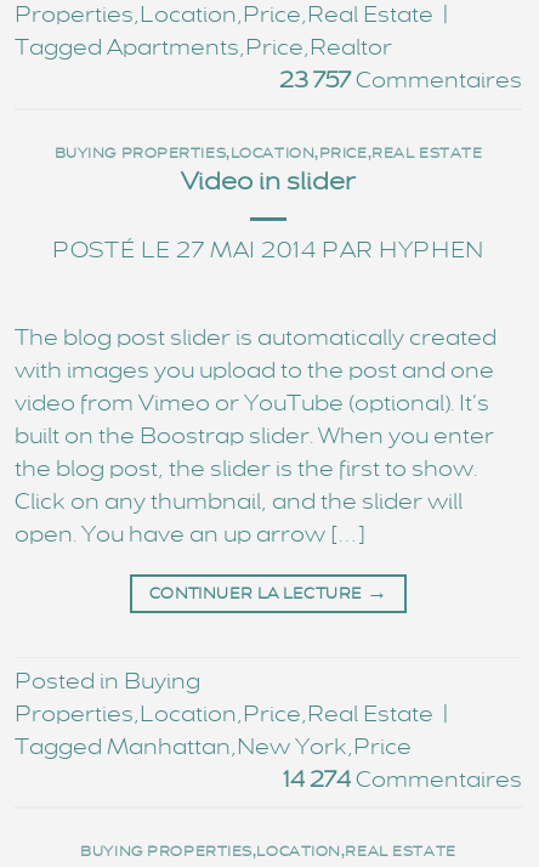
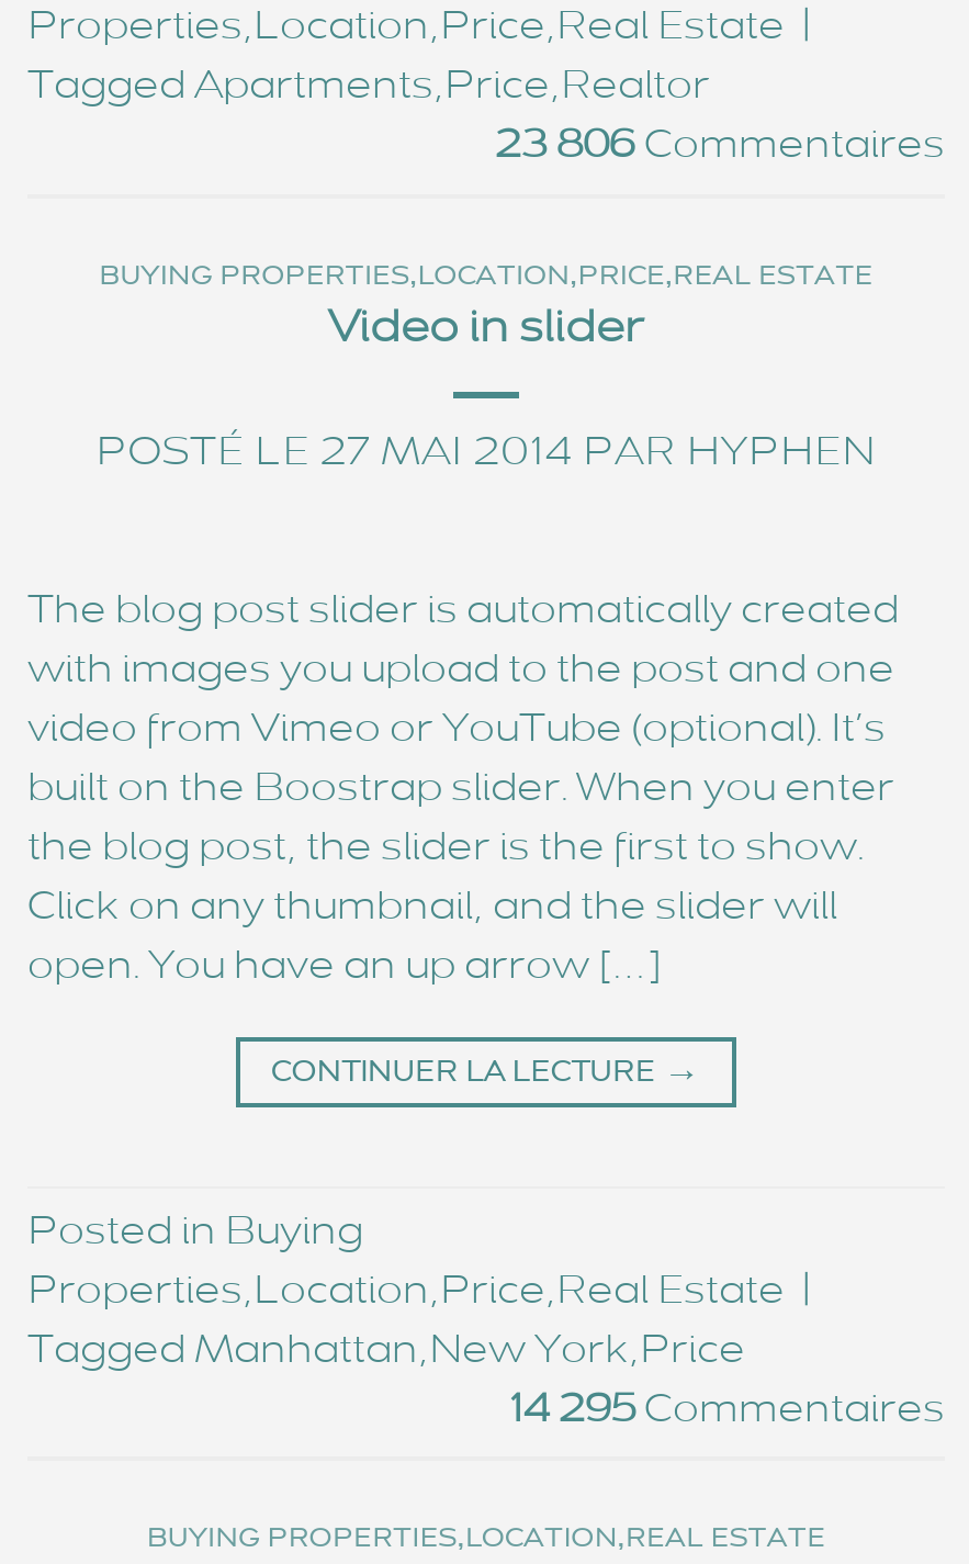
[279,72,522,92] 23 757 Commentaires -> [495,128,945,166] 23 806 Commentaires
[282,771,522,791] 14 274 Commentaires -> [508,1392,945,1429] 14 295 Commentaires

